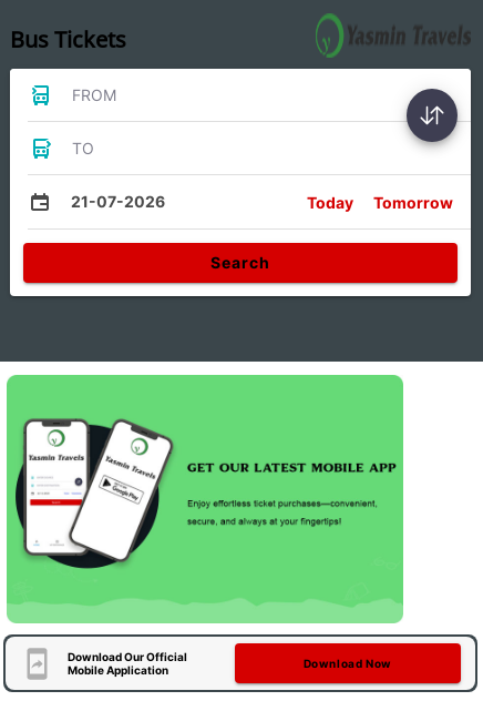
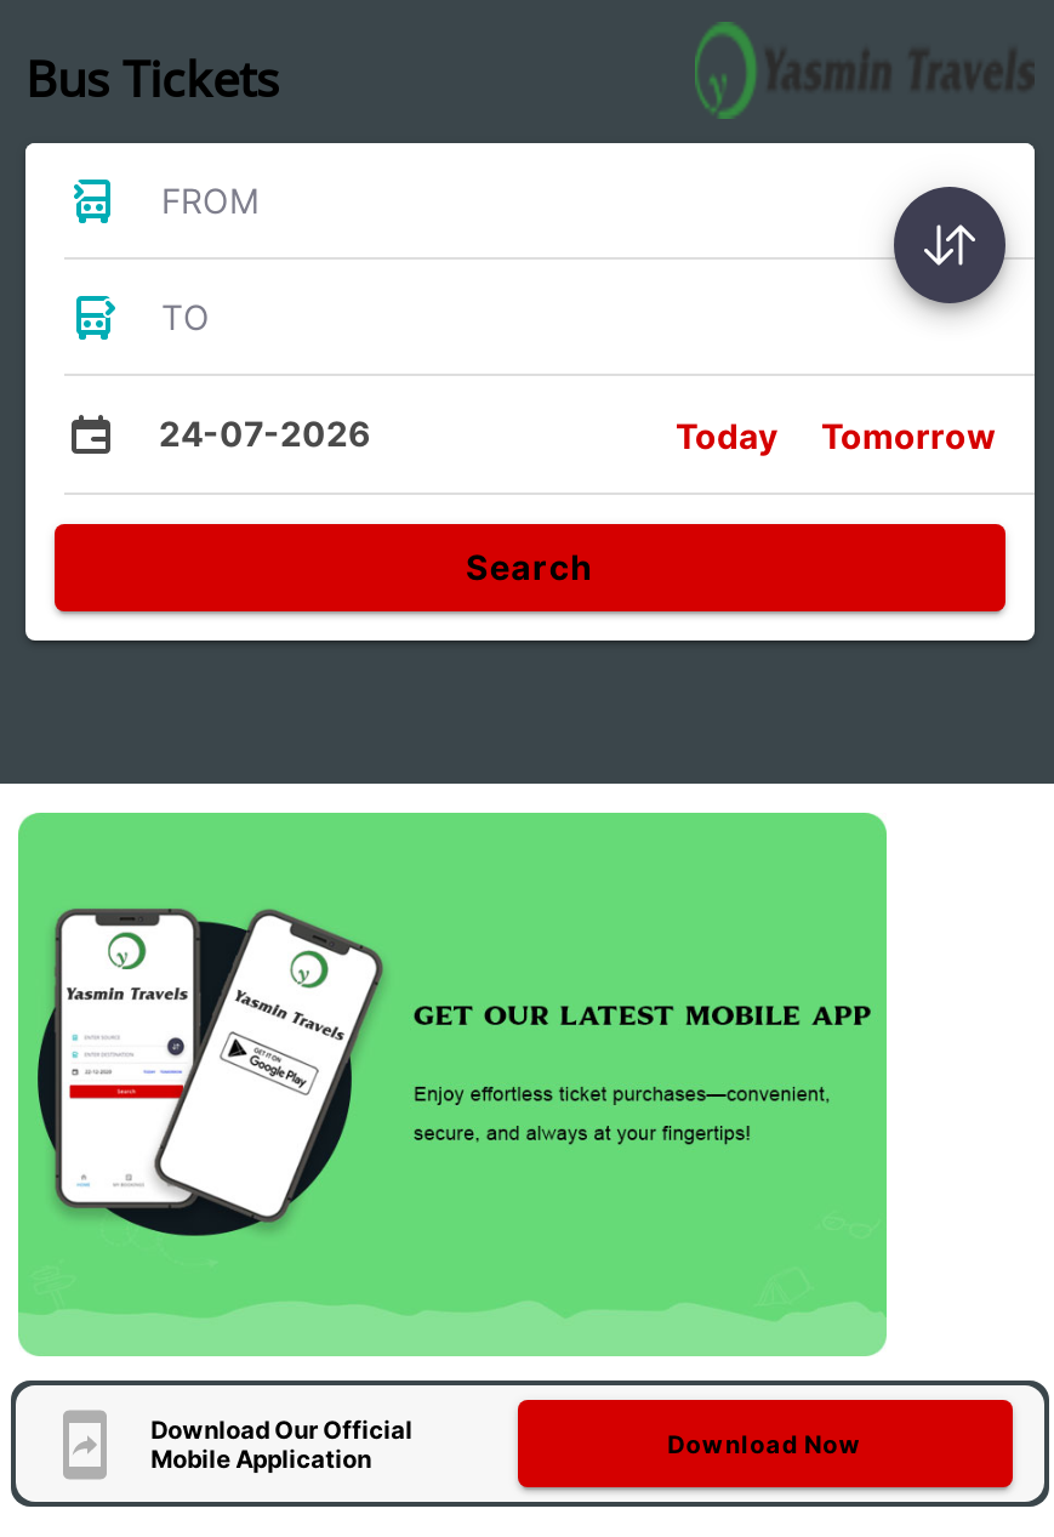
[71,192,165,211] 21-07-2026 -> [159,412,370,454] 24-07-2026

